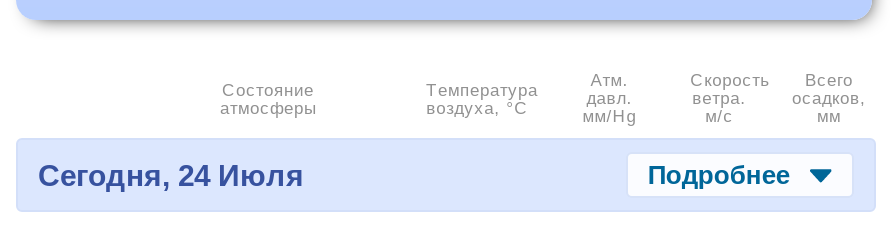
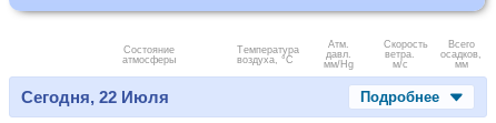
[38,159,304,193] Сегодня, 24 Июля -> [21,88,169,107] Сегодня, 22 Июля

